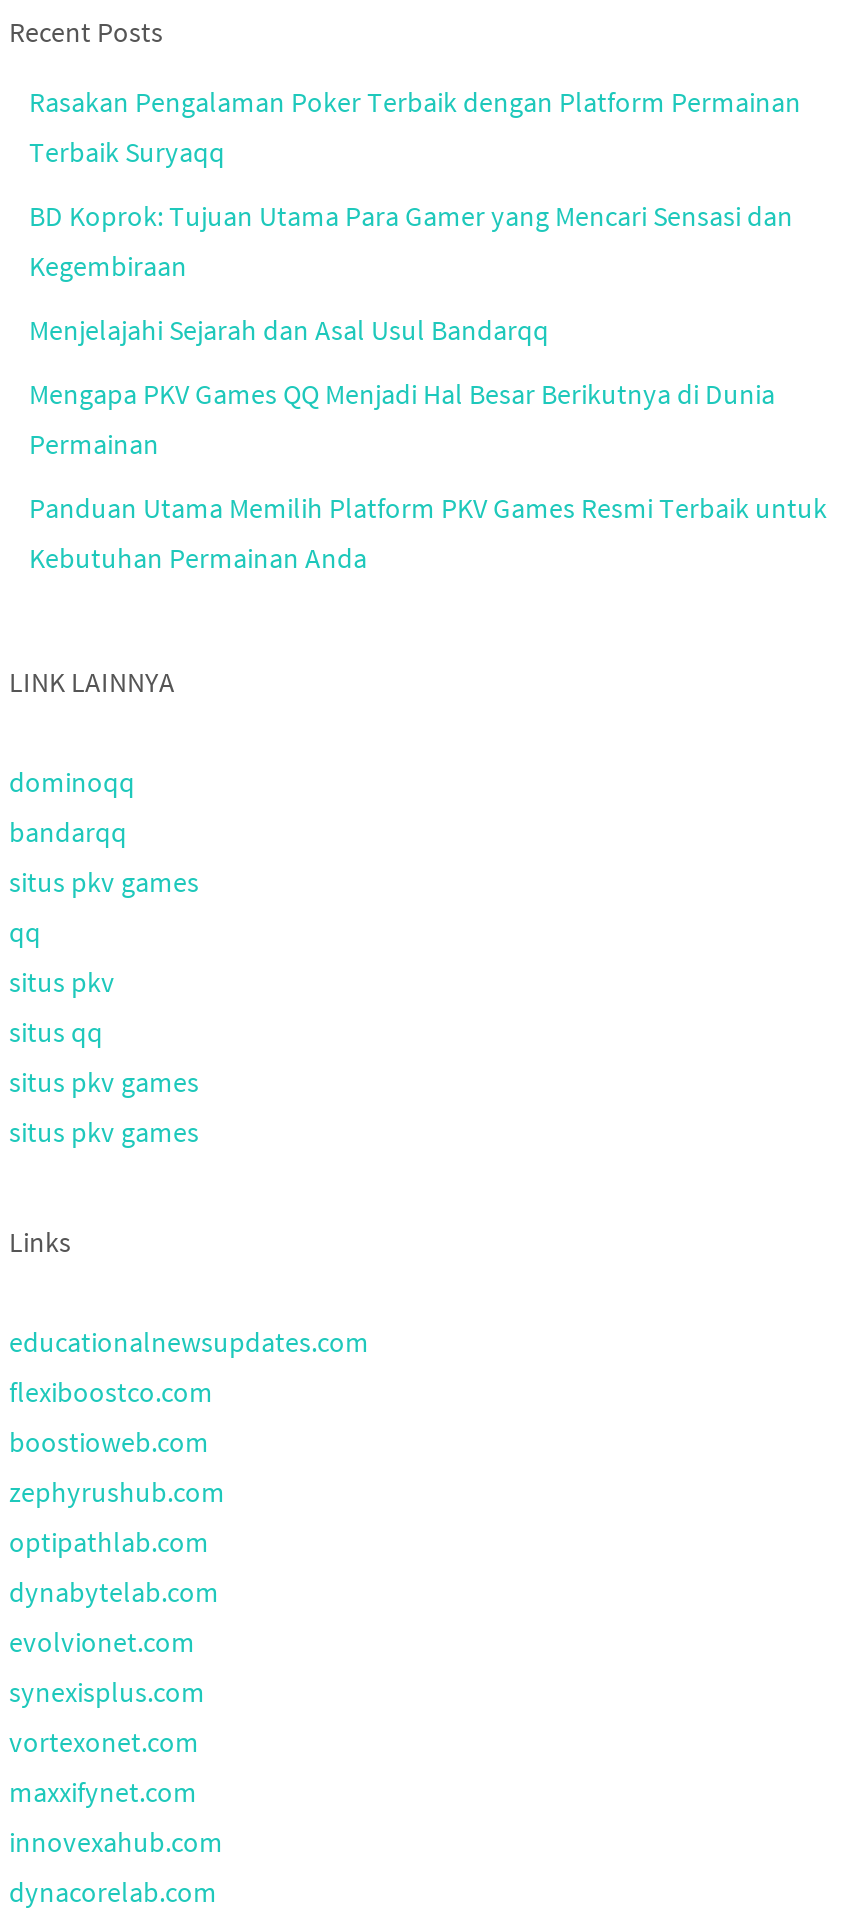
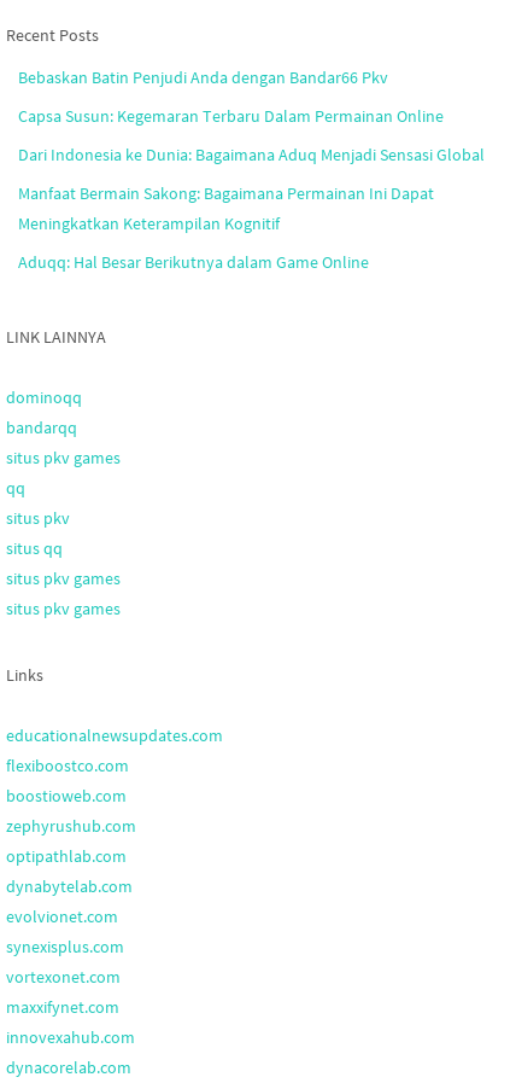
[29,85,801,171] Rasakan Pengalaman Poker Terbaik dengan Platform Permainan | Terbaik Suryaqq -> [18,67,388,88] Bebaskan Batin Penjudi Anda dengan Bandar66 Pkv
[29,199,793,285] BD Koprok: Tujuan Utama Para Gamer yang Mencari Sensasi dan | Kegembiraan -> [18,105,444,127] Capsa Susun: Kegemaran Terbaru Dalam Permainan Online
[29,313,549,349] Menjelajahi Sejarah dan Asal Usul Bandarqq -> [18,144,485,166] Dari Indonesia ke Dunia: Bagaimana Aduq Menjadi Sensasi Global
[29,377,775,463] Mengapa PKV Games QQ Menjadi Hal Besar Berikutnya di Dunia | Permainan -> [18,183,434,235] Manfaat Bermain Sakong: Bagaimana Permainan Ini Dapat | Meningkatkan Keterampilan Kognitif
[29,491,827,577] Panduan Utama Memilih Platform PKV Games Resmi Terbaik untuk | Kebutuhan Permainan Anda -> [18,251,369,273] Aduqq: Hal Besar Berikutnya dalam Game Online

